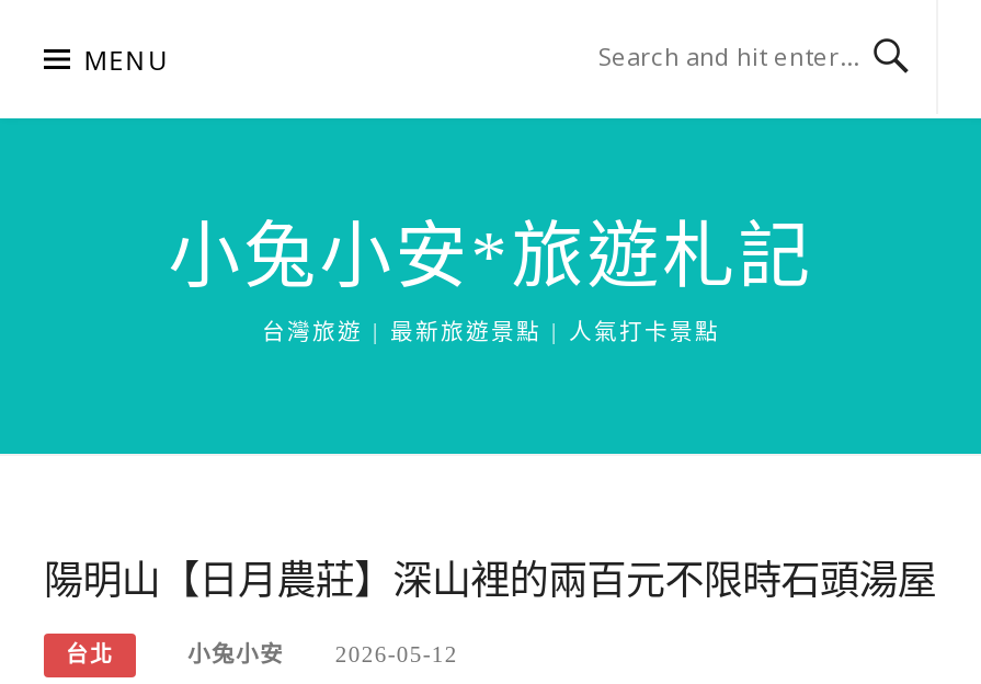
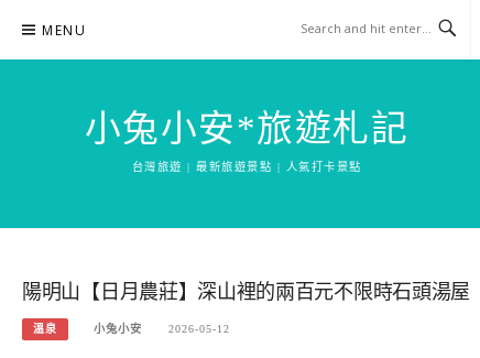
[66,642,114,666] 台北 -> [33,323,57,335] 溫泉

